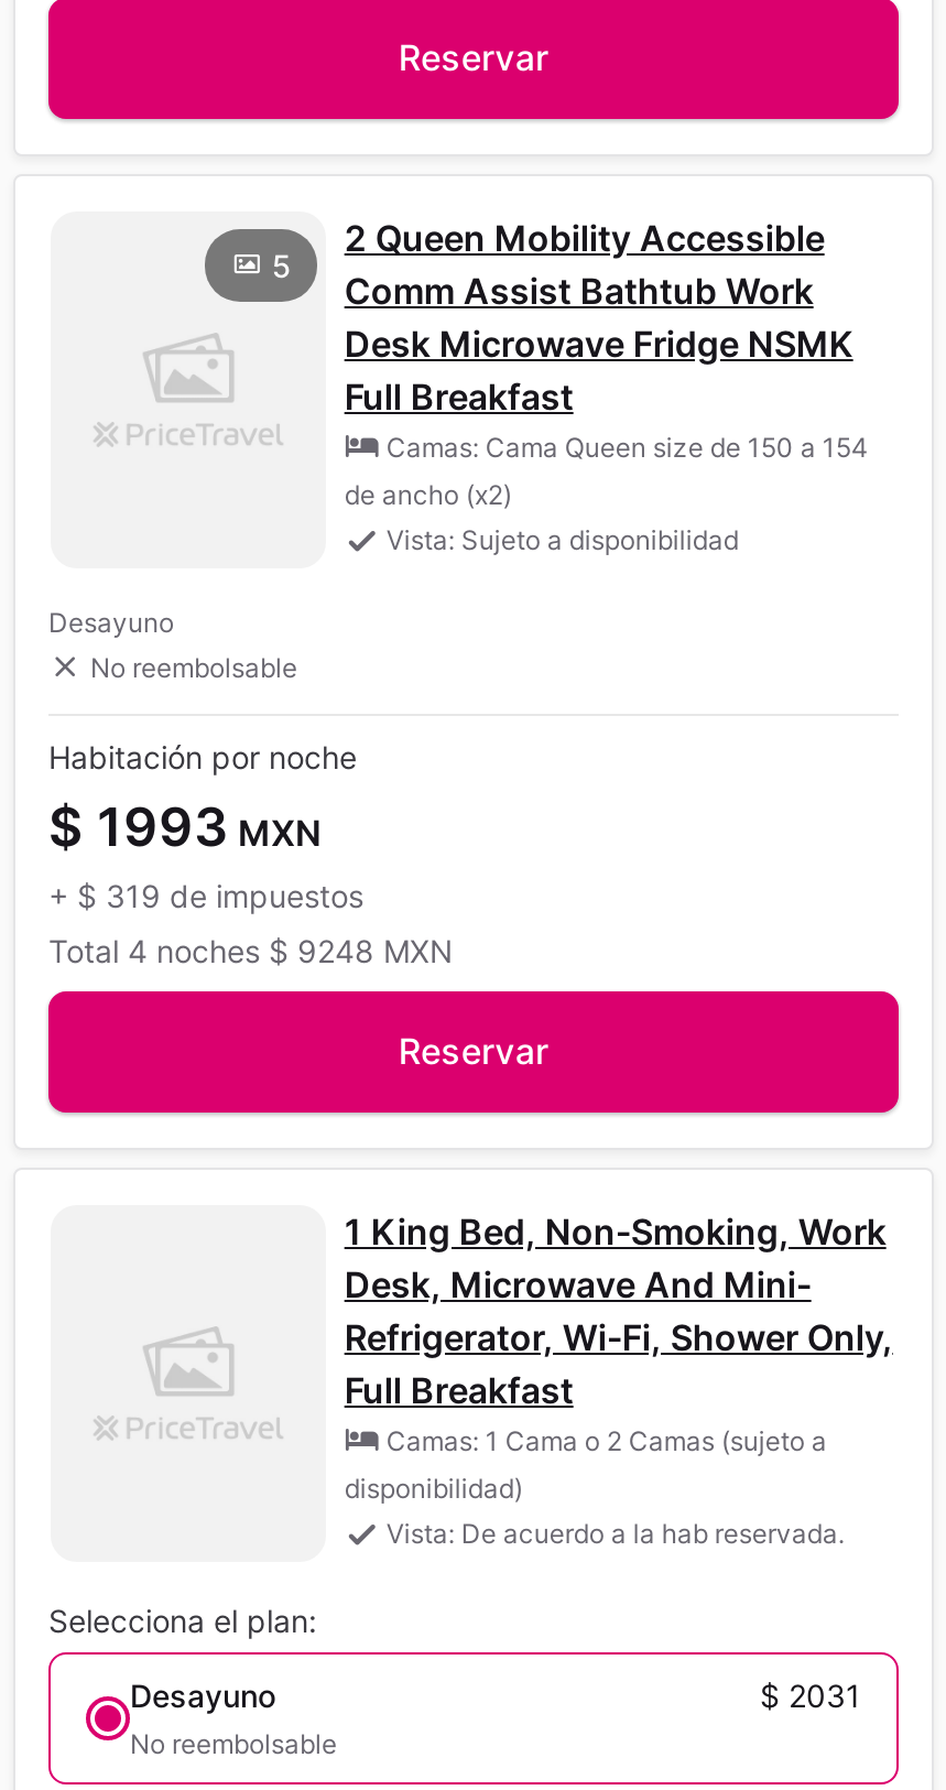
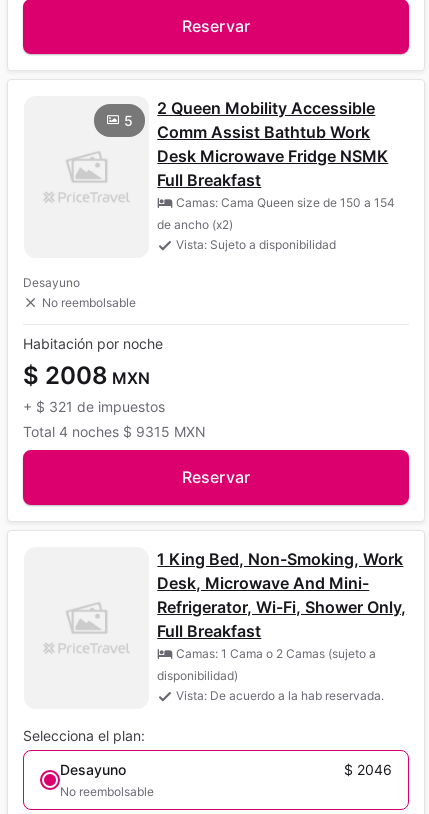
[48,794,322,858] $ 1993 MXN -> [23,361,150,390] $ 2008 MXN
[48,876,363,913] + $ 319 de impuestos -> [23,398,165,415] + $ 321 de impuestos
[48,931,454,968] Total 4 noches $ 9248 MXN -> [23,423,206,440] Total 4 noches $ 9315 MXN
[760,1676,861,1713] $ 2031 -> [344,761,392,778] $ 2046

